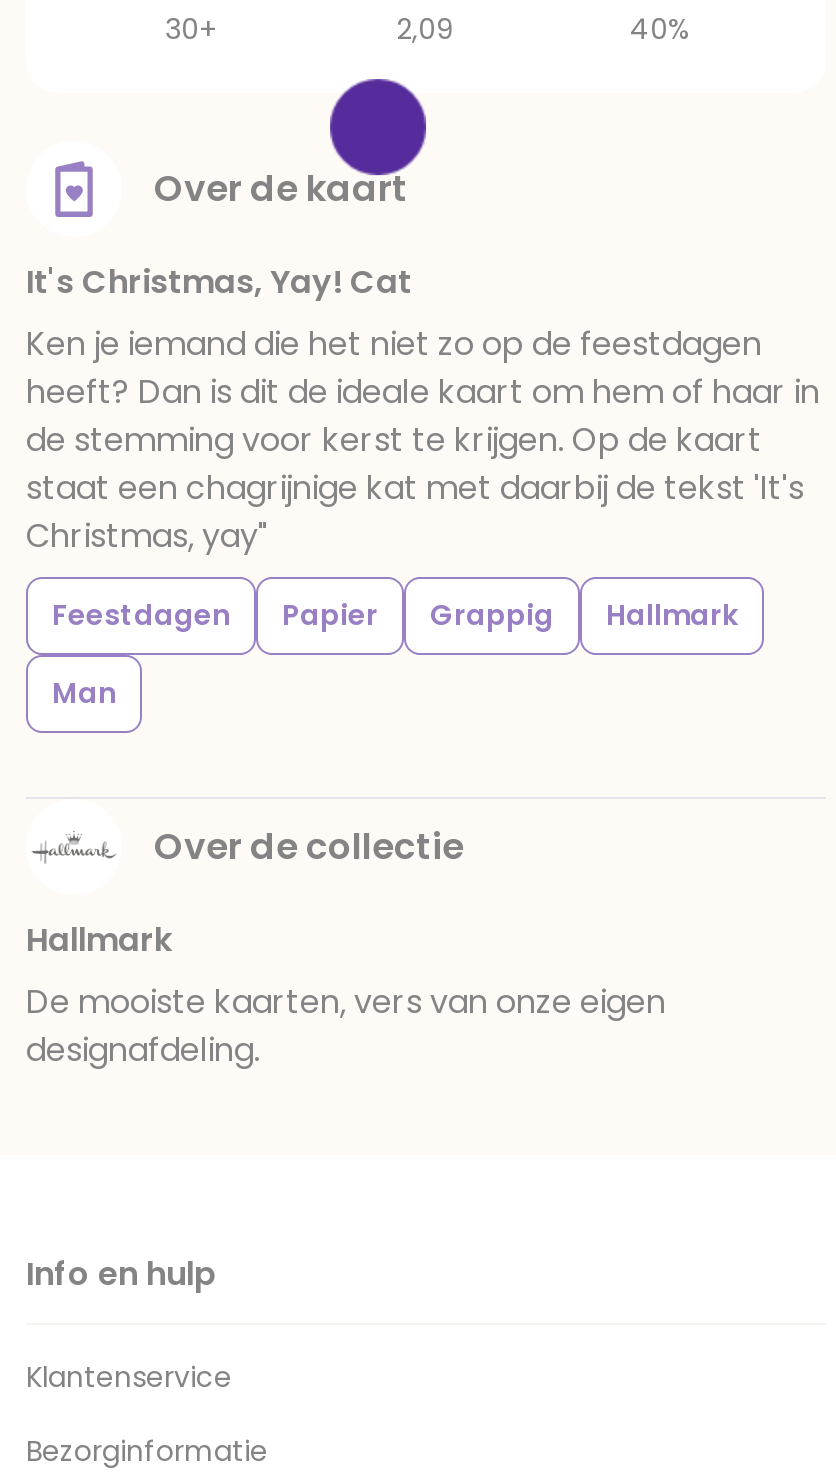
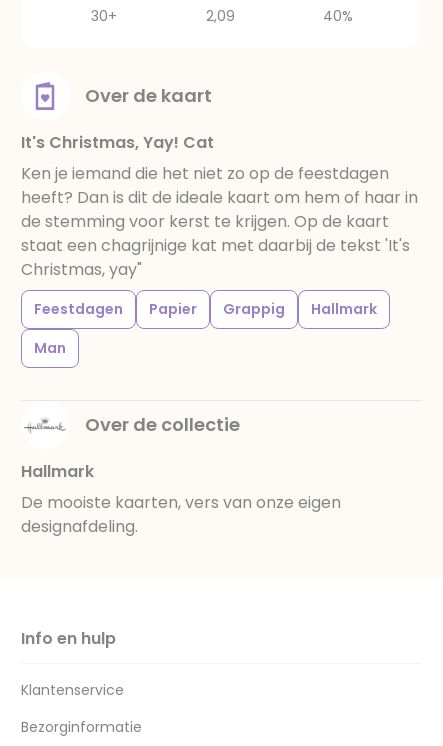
[328,77,428,161] [image] -> none

